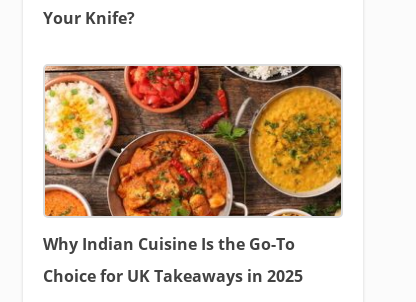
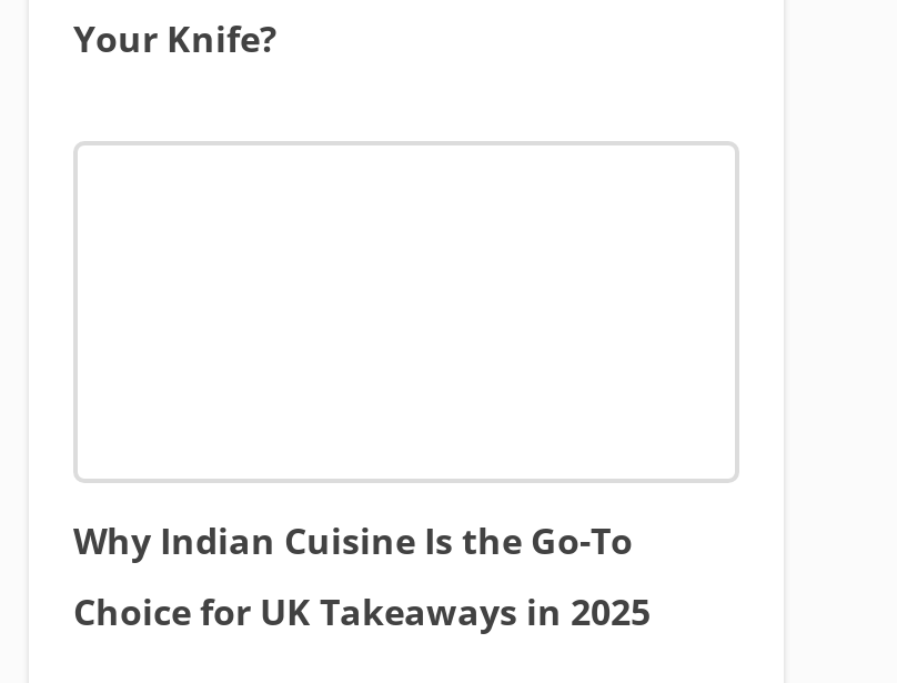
[44,65,342,217] [image] -> none

